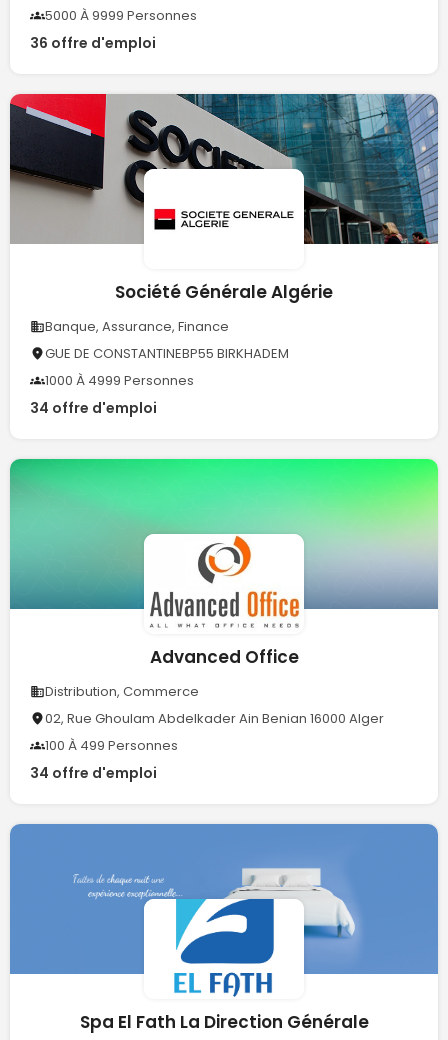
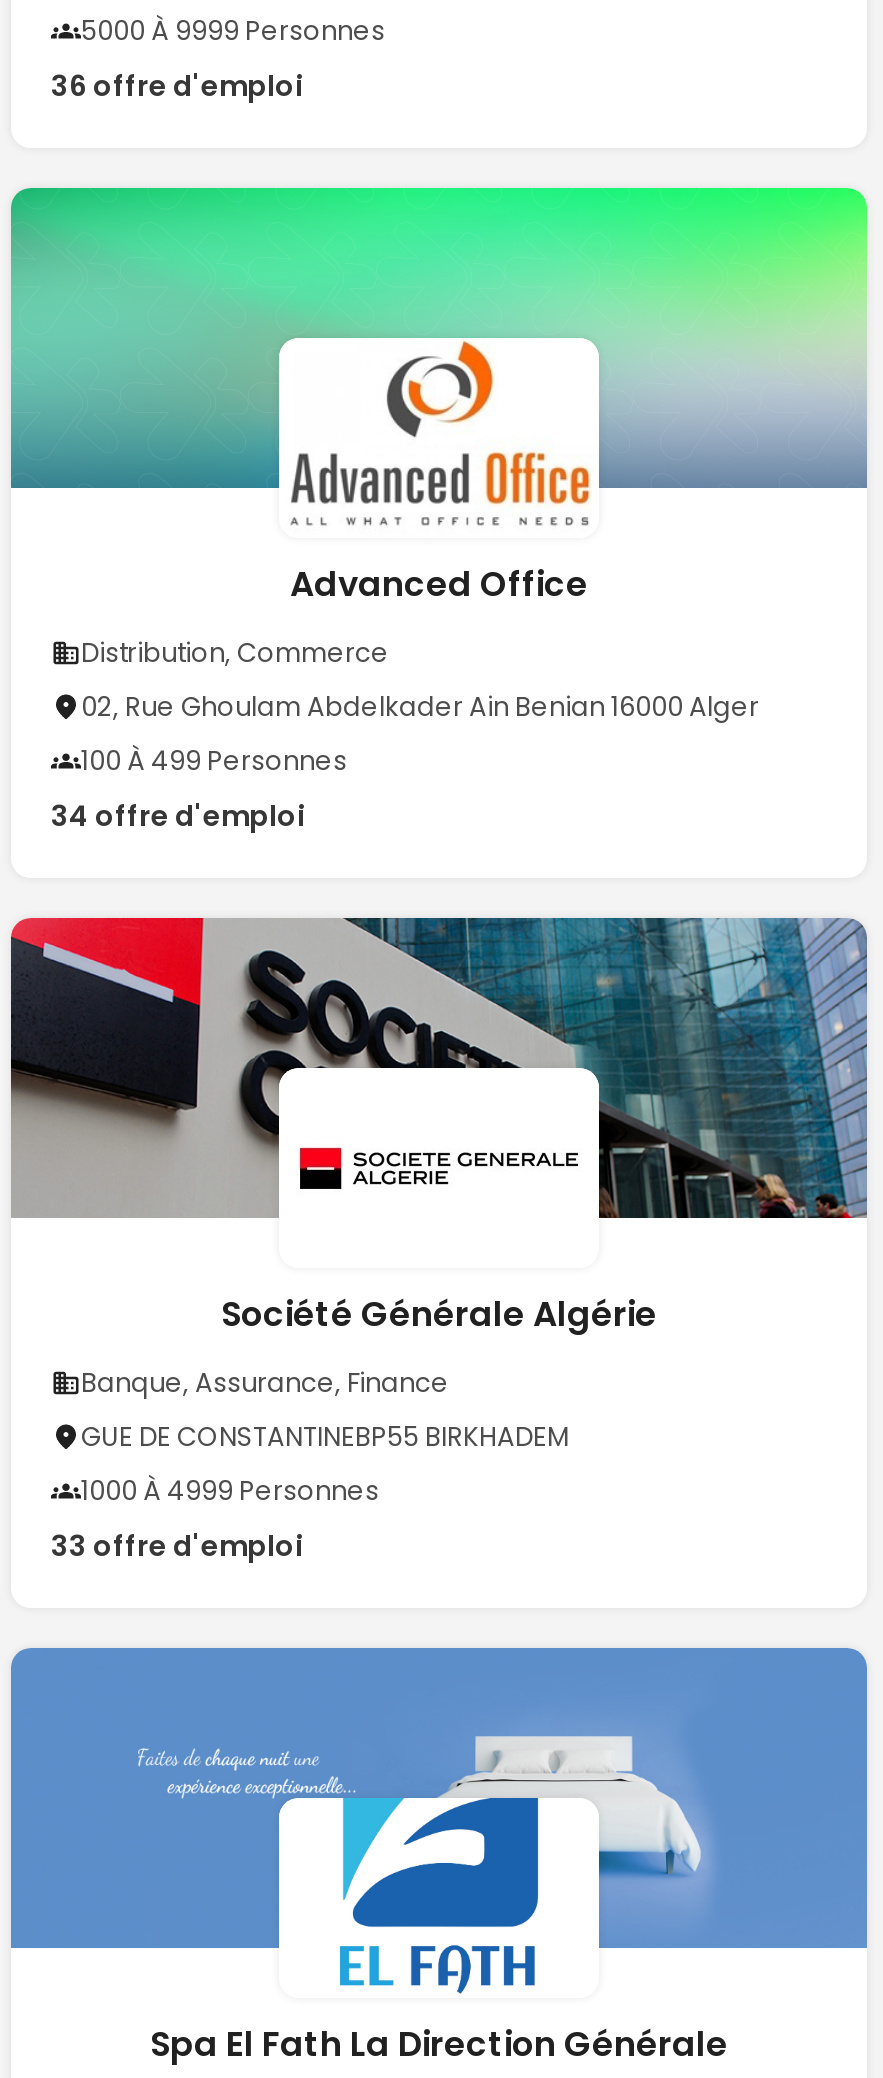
moved [9,93,439,390] -> [9,916,867,1509]: [image] | Société Générale Algérie | Banque, Assurance, Finance | GUE DE CONSTANTINEBP55 BIRKHADEM | 1000 À 4999 Personnes
[30,398,157,418] 34 offre d'emploi -> none
moved [9,460,161,534] -> [9,190,313,338]: [image]
moved [166,486,262,583] -> [323,242,515,436]: [image]
moved [30,584,384,783] -> [51,438,759,835]: [image] | Advanced Office | Distribution, Commerce | 02, Rue Ghoulam Abdelkader Ain Benian 16000 Alger | 100 À 499 Personnes | 34 offre d'emploi
none -> [51,1525,303,1565] 33 offre d'emploi

